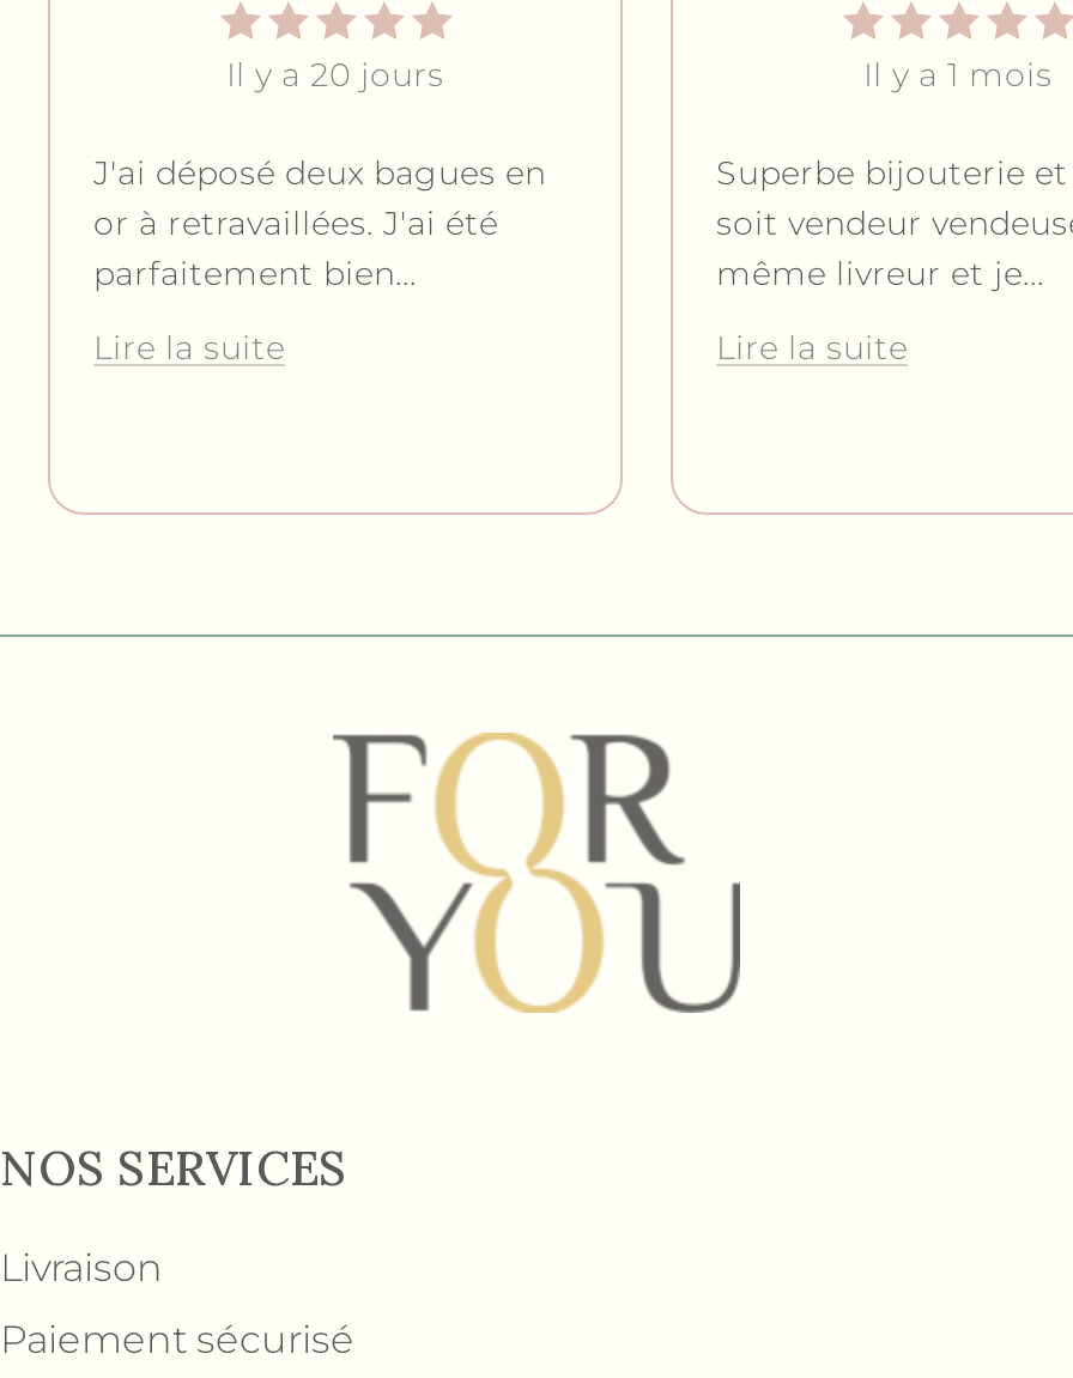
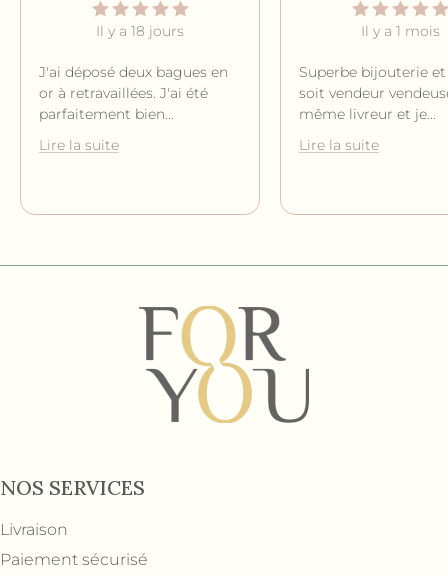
[226,55,444,93] Il y a 20 jours -> [96,23,184,39] Il y a 18 jours

